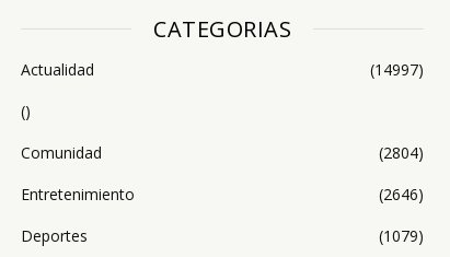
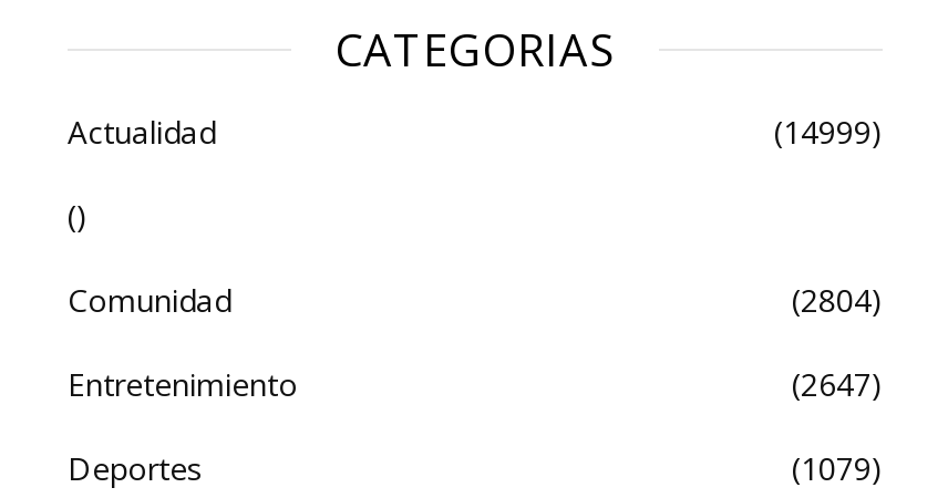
[370,59,424,80] (14997) -> [774,110,883,152] (14999)
[379,184,424,204] (2646) -> [792,363,883,405] (2647)

